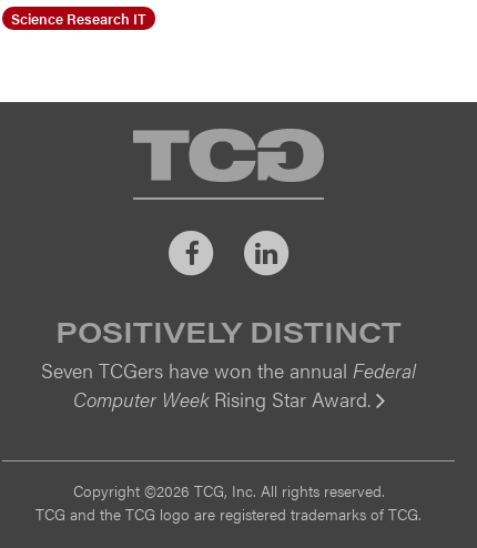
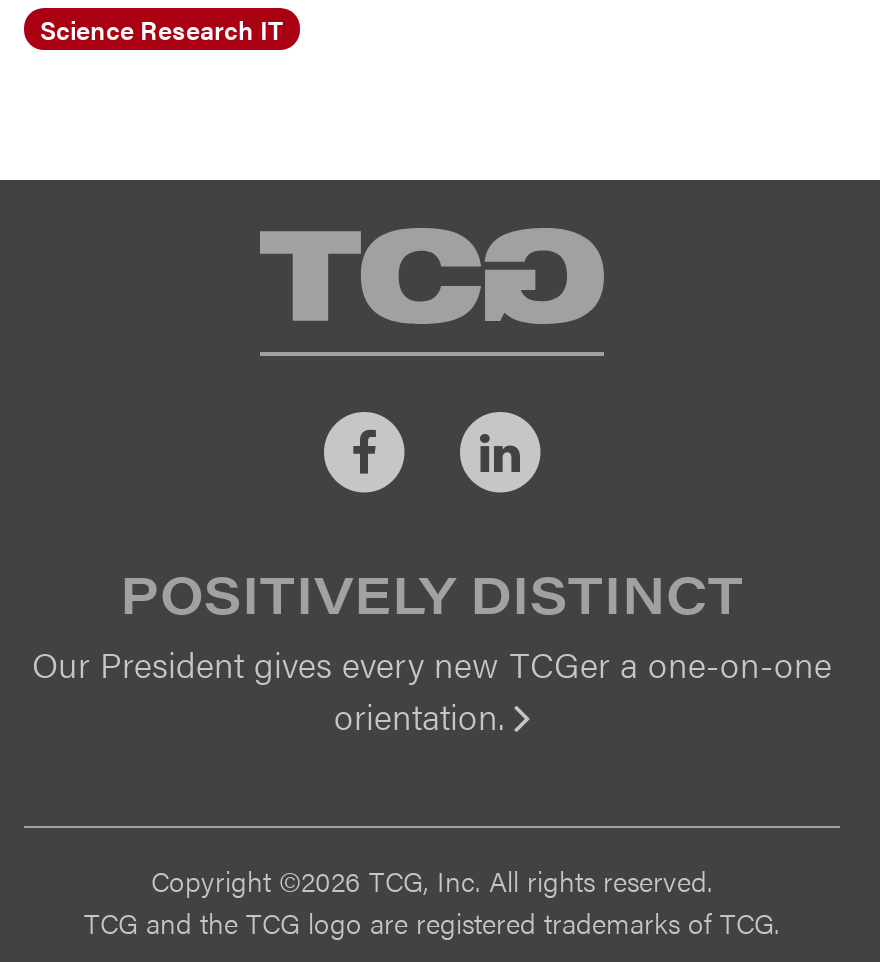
[41,356,416,413] Seven TCGers have won the annual Federal | Computer Week Rising Star Award. -> [32,638,832,740] Our President gives every new TCGer a one-on-one | orientation.

